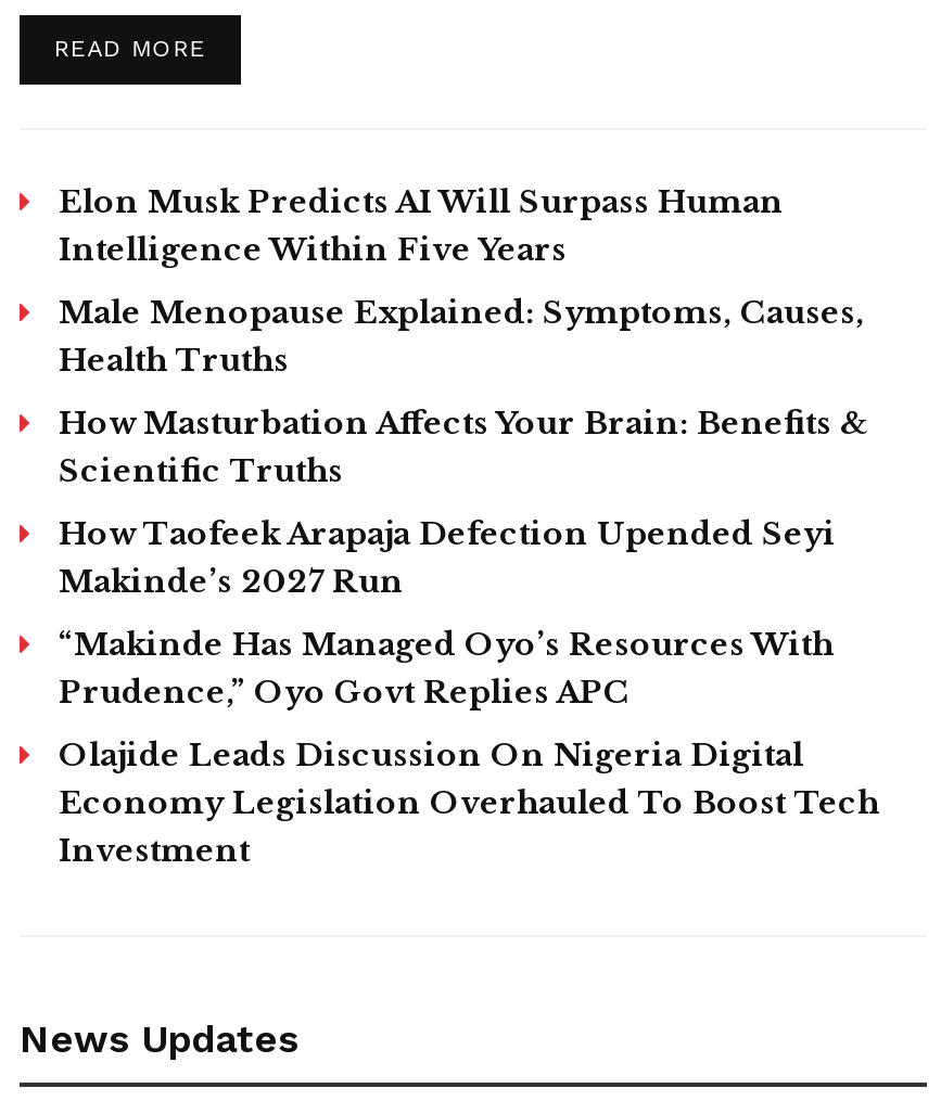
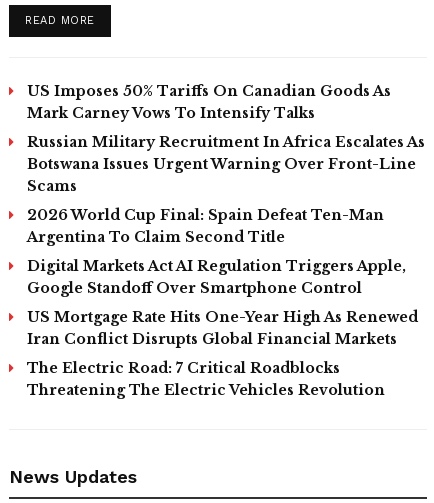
[59,182,784,269] Elon Musk Predicts AI Will Surpass Human | Intelligence Within Five Years -> [27,82,391,122] US Imposes 50% Tariffs On Canadian Goods As | Mark Carney Vows To Intensify Talks
[59,293,864,380] Male Menopause Explained: Symptoms, Causes, | Health Truths -> [27,133,425,195] Russian Military Recruitment In Africa Escalates As | Botswana Issues Urgent Warning Over Front-Line | Scams
[59,404,868,490] How Masturbation Affects Your Brain: Benefits & | Scientific Truths -> [27,206,384,246] 2026 World Cup Final: Spain Defeat Ten-Man | Argentina To Claim Second Title
[59,514,836,601] How Taofeek Arapaja Defection Upended Seyi | Makinde’s 2027 Run -> [27,257,406,297] Digital Markets Act AI Regulation Triggers Apple, | Google Standoff Over Smartphone Control
[59,625,834,712] “Makinde Has Managed Oyo’s Resources With | Prudence,” Oyo Govt Replies APC -> [27,308,418,348] US Mortgage Rate Hits One-Year High As Renewed | Iran Conflict Disrupts Global Financial Markets
[59,735,879,870] Olajide Leads Discussion On Nigeria Digital | Economy Legislation Overhauled To Boost Tech | Investment -> [27,359,385,399] The Electric Road: 7 Critical Roadblocks | Threatening The Electric Vehicles Revolution

